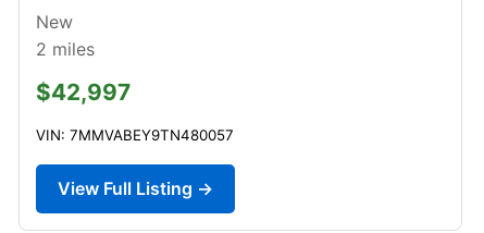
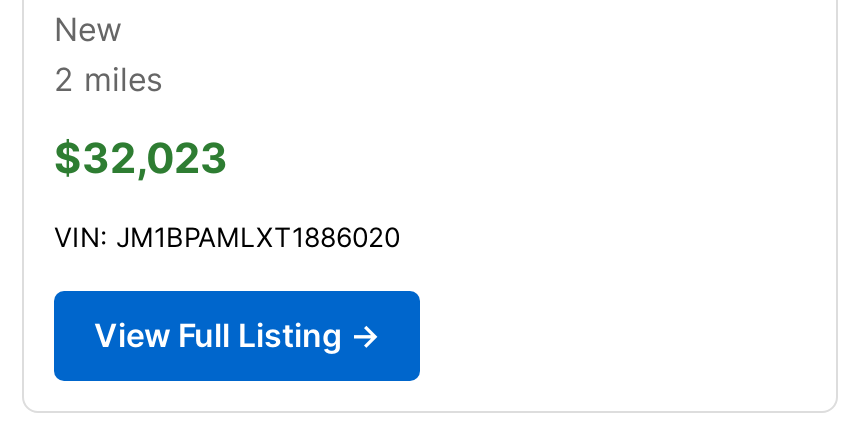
[36,78,131,106] $42,997 -> [54,133,228,183] $32,023
[36,126,234,144] VIN: 7MMVABEY9TN480057 -> [54,221,400,253] VIN: JM1BPAMLXT1886020

